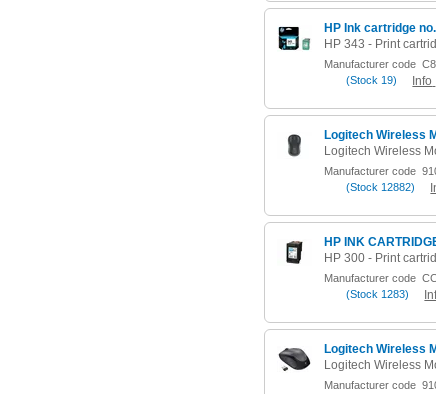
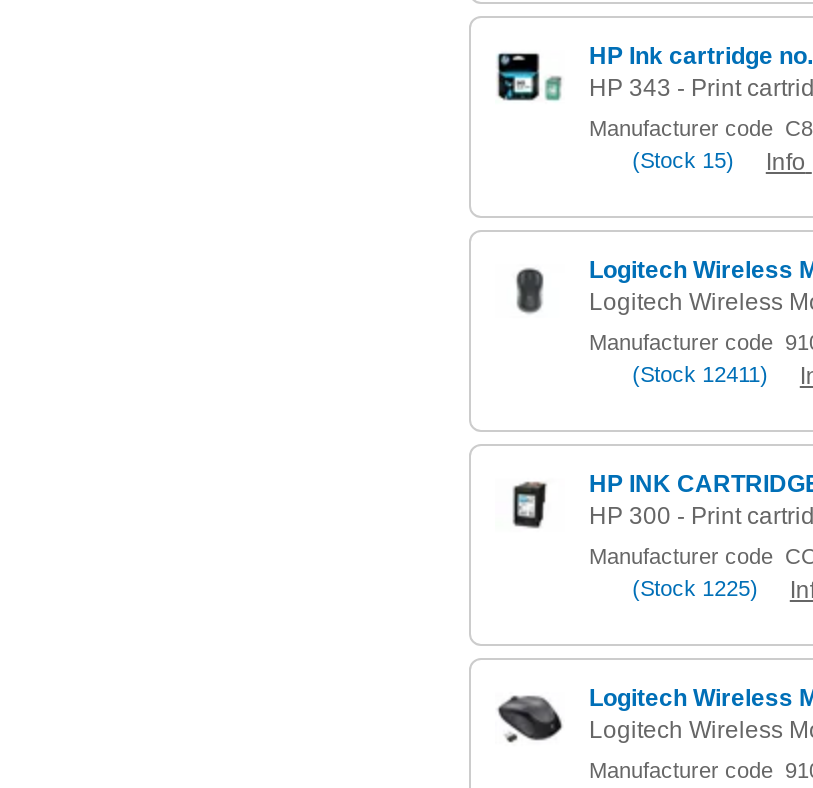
[346,74,432,88] (Stock 19) Info -> [632,148,806,176] (Stock 15) Info
[346,181,415,193] (Stock 12882) -> [632,362,768,386] (Stock 12411)
[346,288,409,300] (Stock 1283) -> [632,576,758,600] (Stock 1225)

